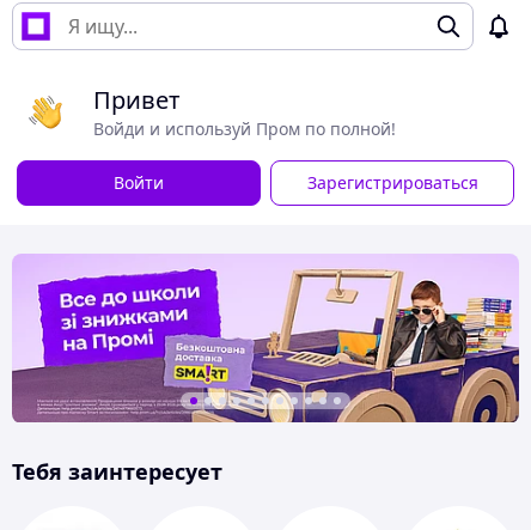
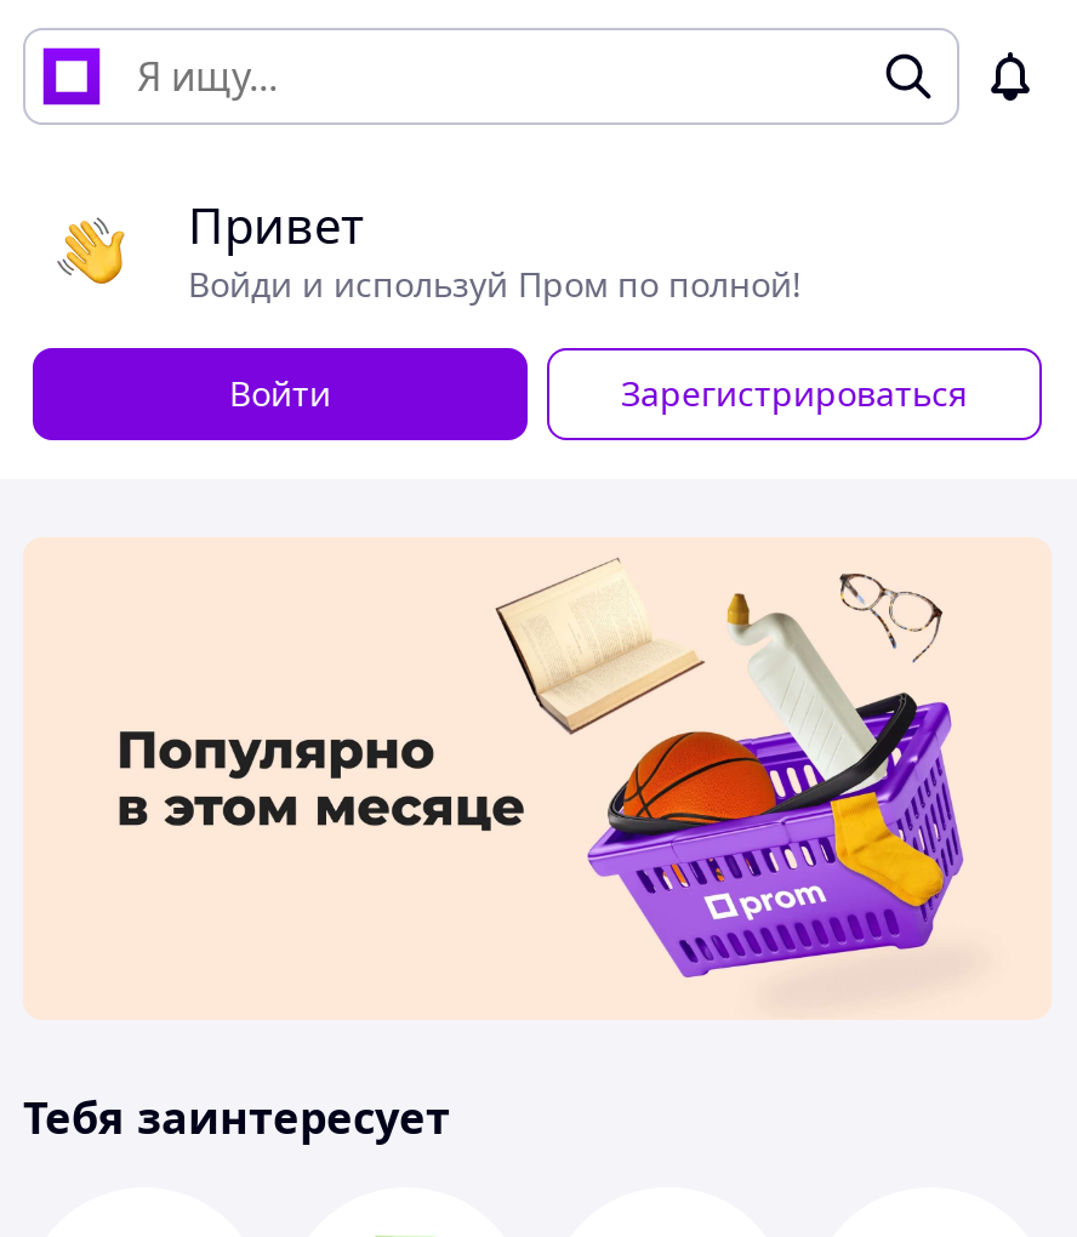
[11,254,520,424] [image] -> [25,540,1049,1017] [image]

